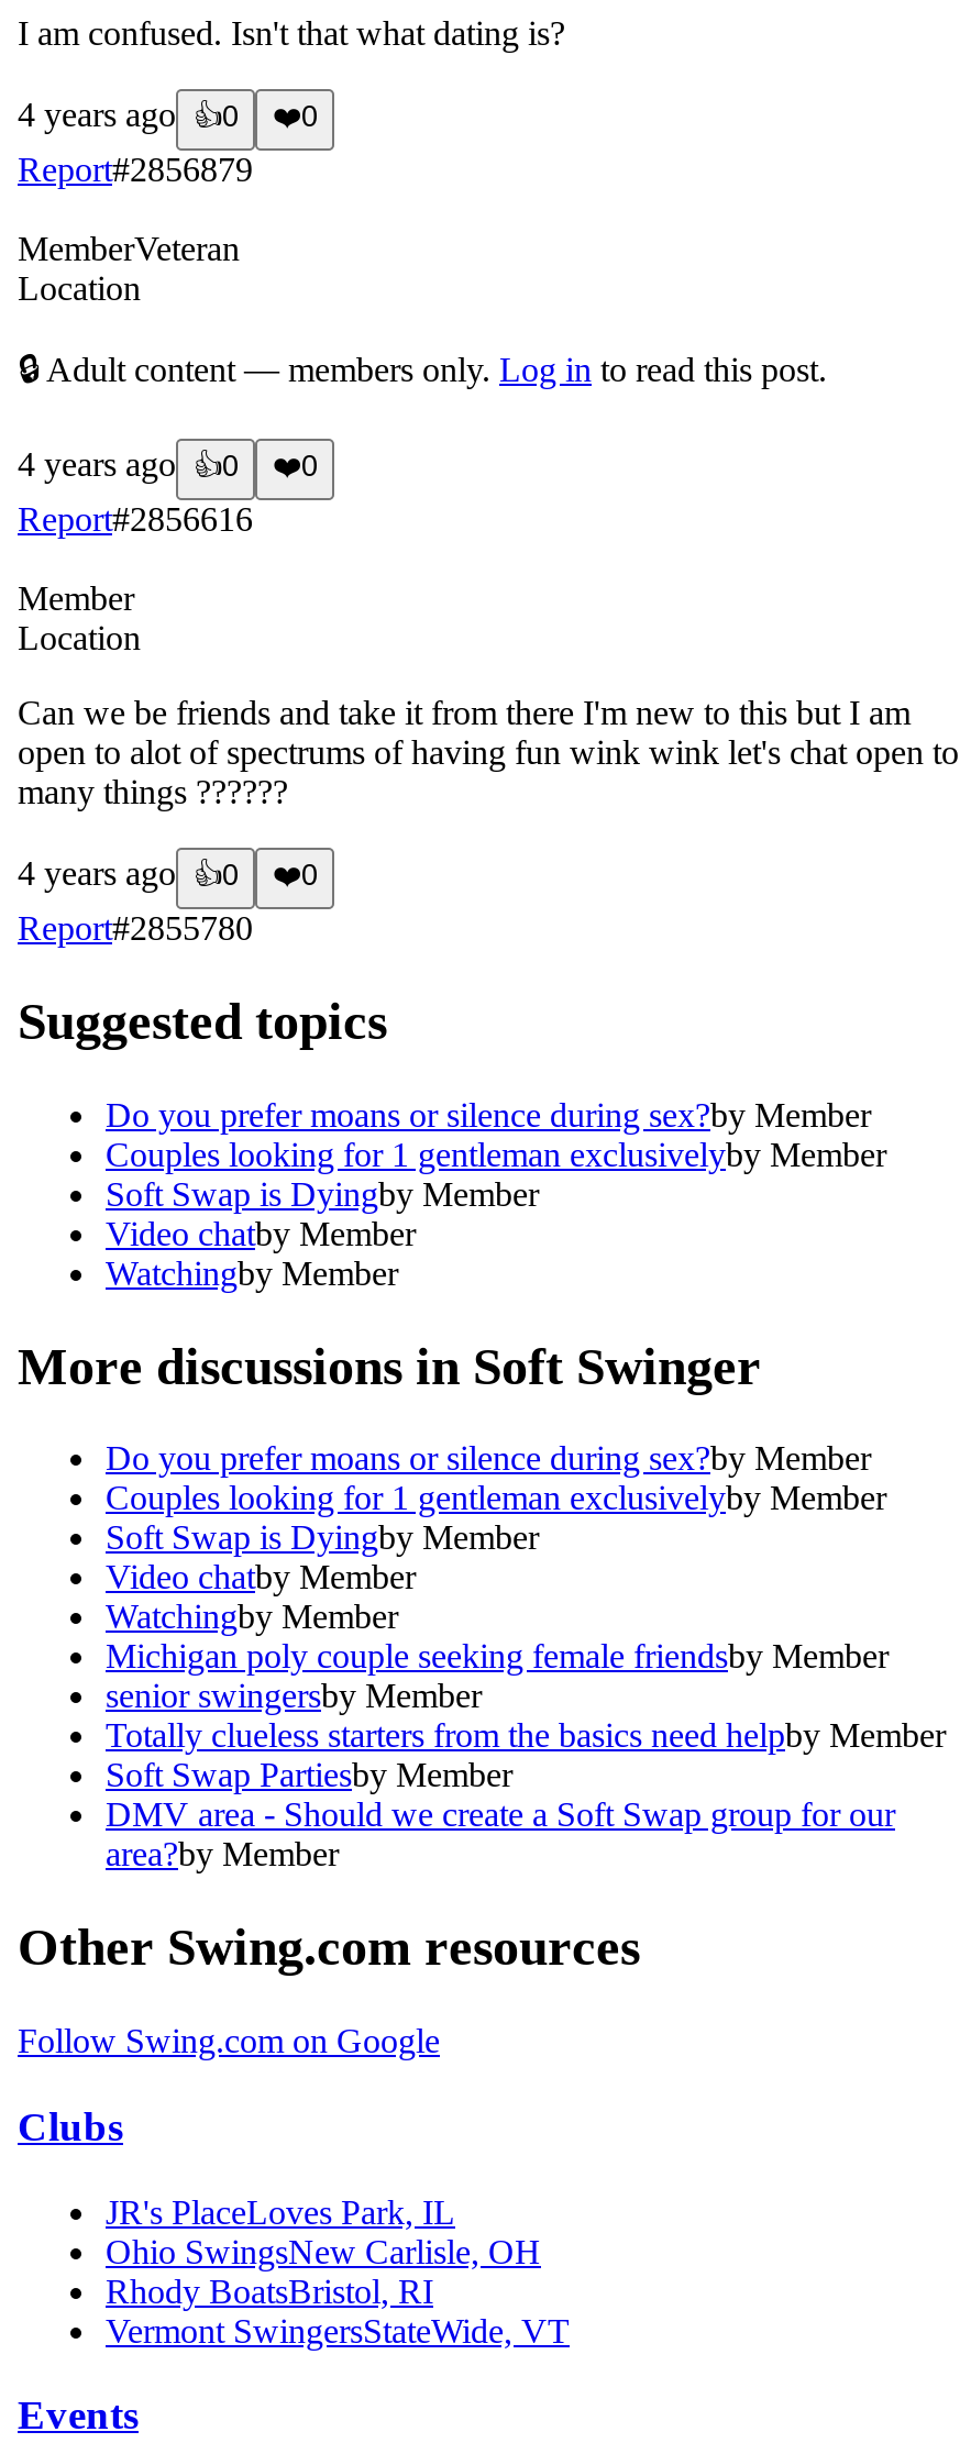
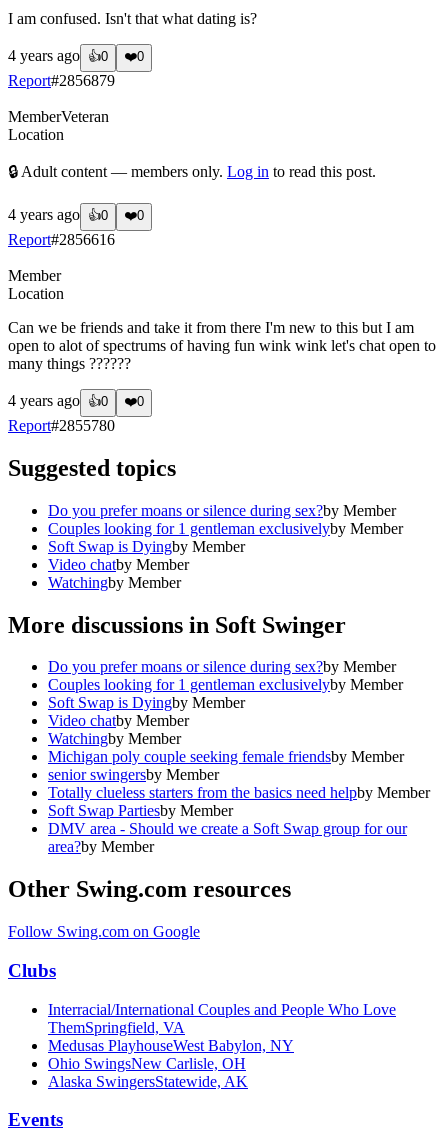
[106,2193,455,2230] JR's PlaceLoves Park, IL -> [48,1001,396,1054] Interracial/International Couples and People Who Love | ThemSpringfield, VA | Medusas PlayhouseWest Babylon, NY
moved [106,2232,541,2270] -> [48,1055,246,1072]: Ohio SwingsNew Carlisle, OH
[106,2272,570,2349] Rhody BoatsBristol, RI | Vermont SwingersStateWide, VT -> [48,1073,248,1090] Alaska SwingersStatewide, AK

